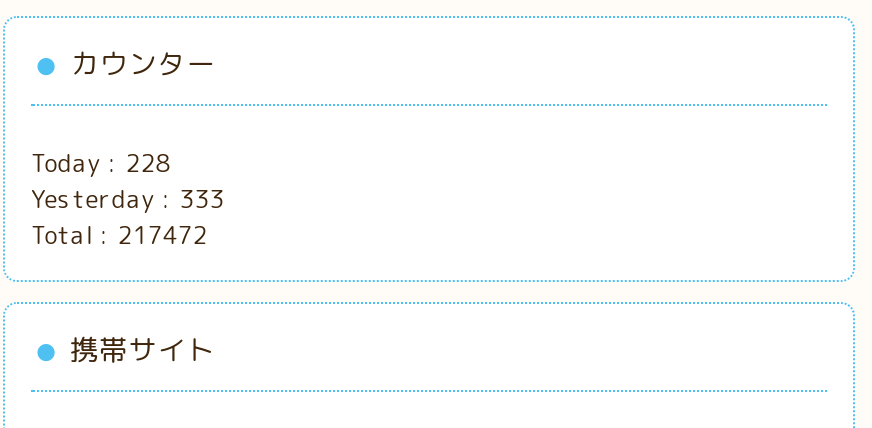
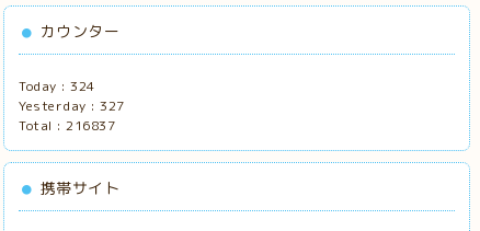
[31,145,170,179] Today : 228 -> [19,76,95,95] Today : 324
[31,181,224,215] Yesterday : 333 -> [19,96,125,114] Yesterday : 327
[31,217,207,251] Total : 217472 -> [19,116,115,134] Total : 216837

